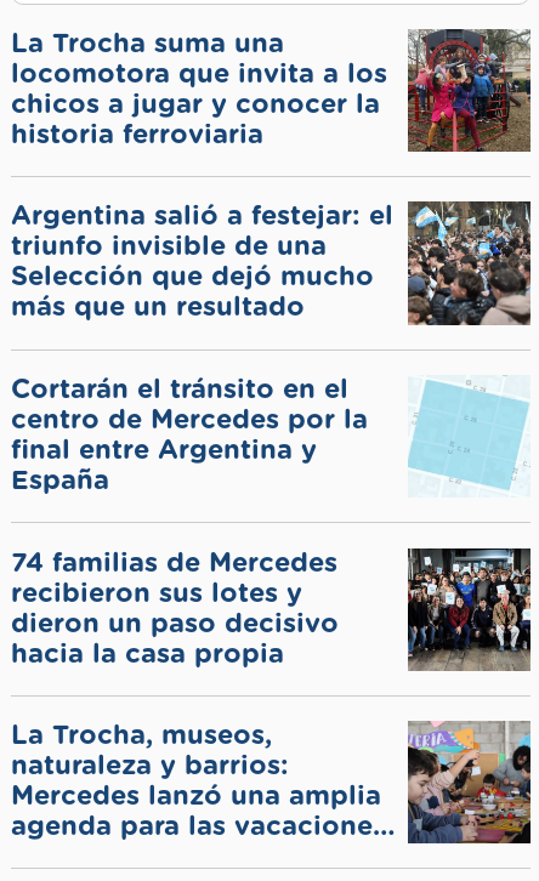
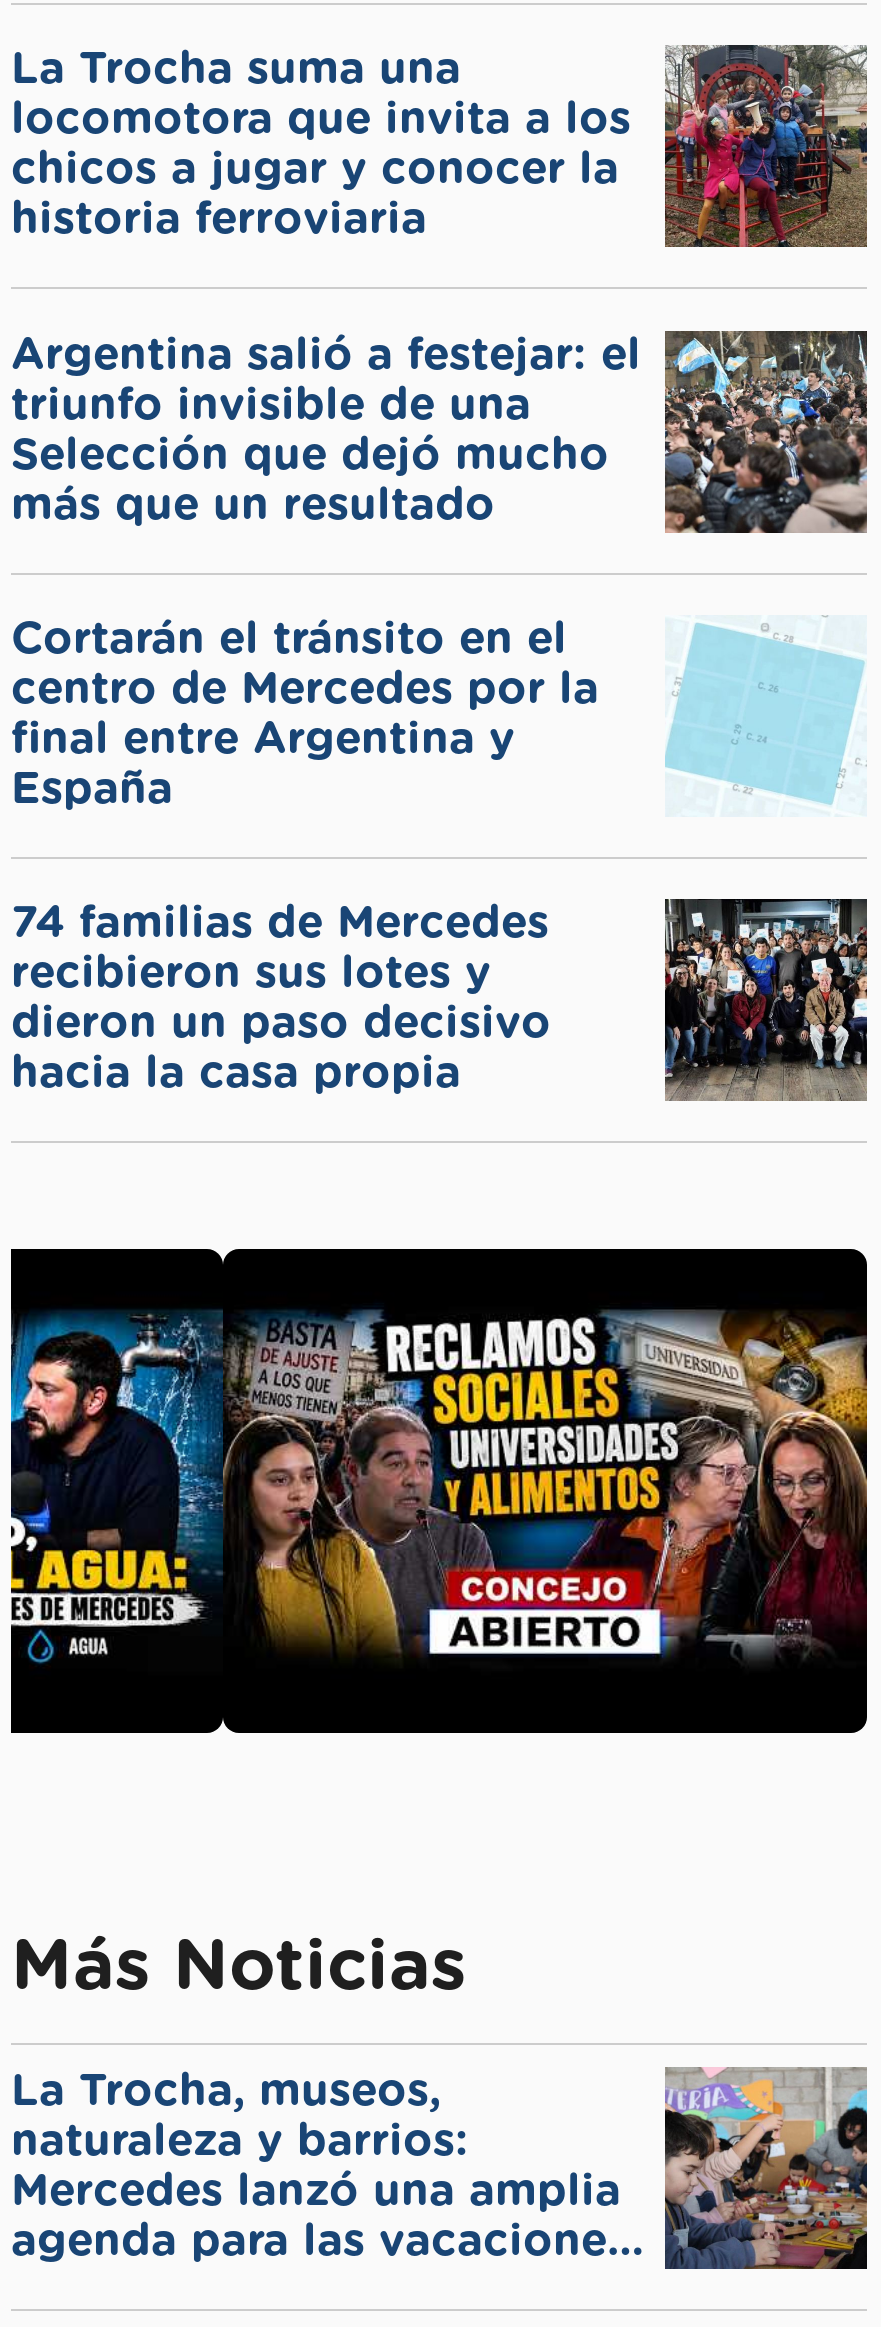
none -> [9,1210,869,1736] [image]
none -> [11,1933,467,2003] Más Noticias

